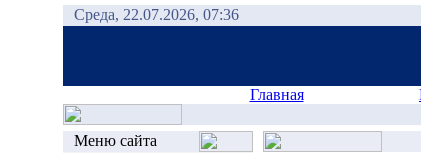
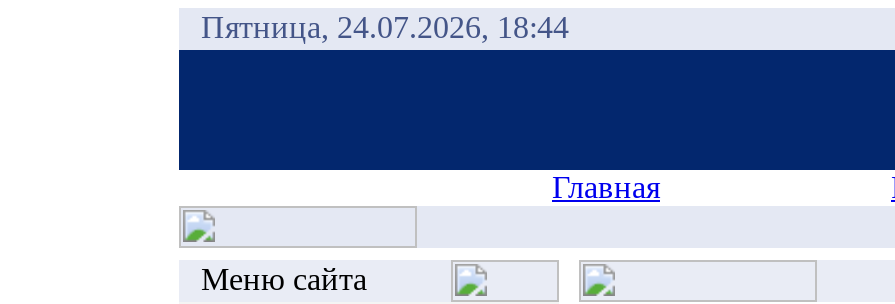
[74,6,239,23] Среда, 22.07.2026, 07:36 -> [201,10,569,44] Пятница, 24.07.2026, 18:44

